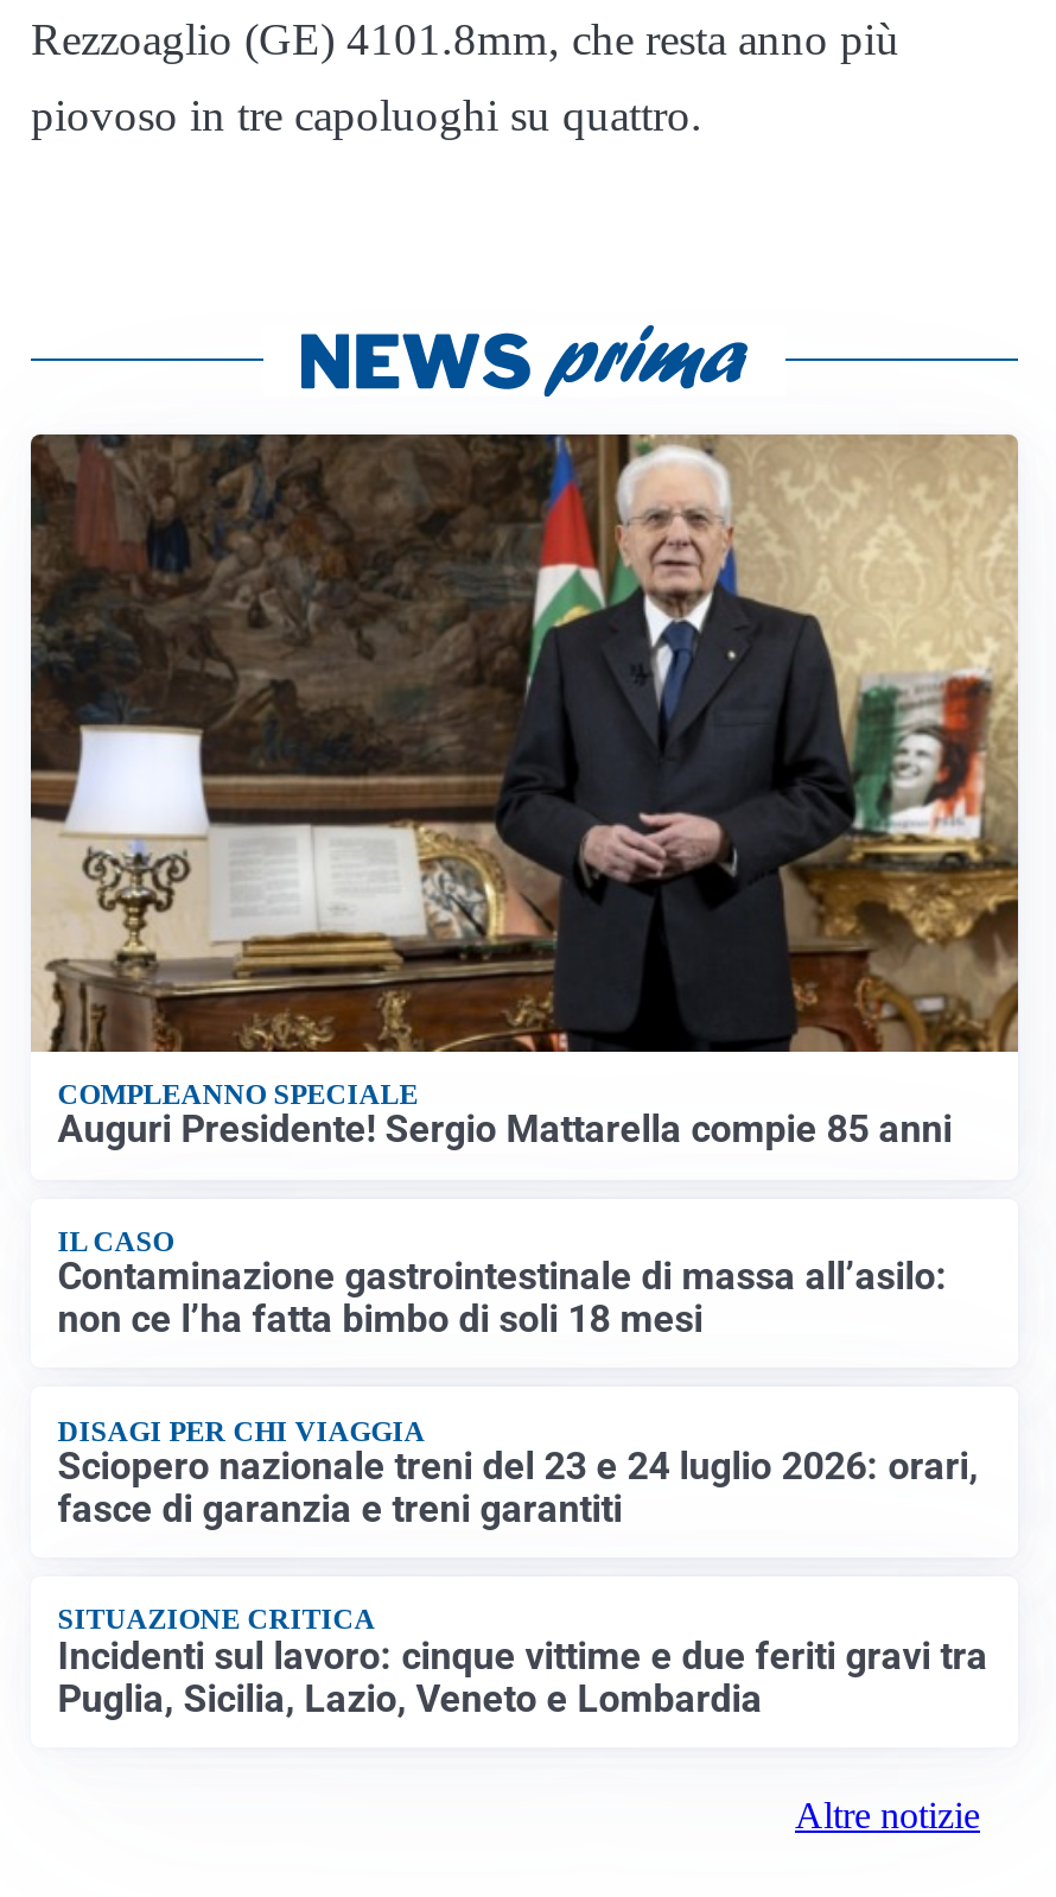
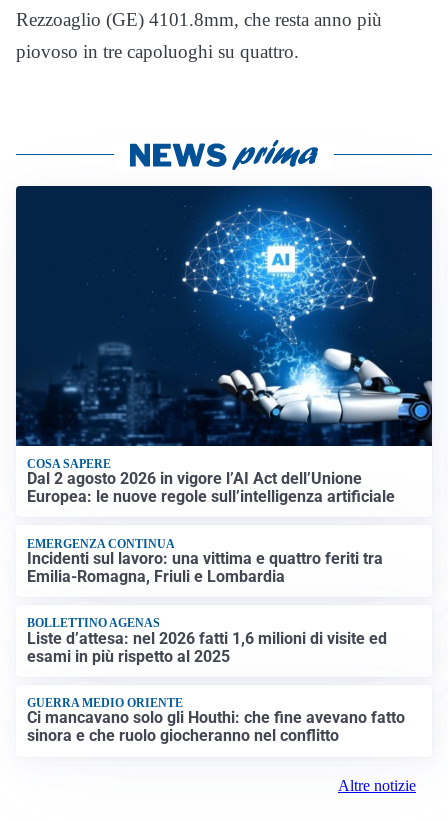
[28,432,1020,1152] [image] | COMPLEANNO SPECIALE | Auguri Presidente! Sergio Mattarella compie 85 anni -> [15,185,433,506] [image] | COSA SAPERE | Dal 2 agosto 2026 in vigore l’AI Act dell’Unione | Europea: le nuove regole sull’intelligenza artificiale
[57,1224,947,1341] IL CASO | Contaminazione gastrointestinale di massa all’asilo: | non ce l’ha fatta bimbo di soli 18 mesi -> [27,537,383,586] EMERGENZA CONTINUA | Incidenti sul lavoro: una vittima e quattro feriti tra | Emilia-Romagna, Friuli e Lombardia
[57,1413,978,1531] DISAGI PER CHI VIAGGIA | Sciopero nazionale treni del 23 e 24 luglio 2026: orari, | fasce di garanzia e treni garantiti -> [27,616,387,666] BOLLETTINO AGENAS | Liste d’attesa: nel 2026 fatti 1,6 milioni di visite ed | esami in più rispetto al 2025
[57,1603,988,1720] SITUAZIONE CRITICA | Incidenti sul lavoro: cinque vittime e due feriti gravi tra | Puglia, Sicilia, Lazio, Veneto e Lombardia -> [27,696,405,745] GUERRA MEDIO ORIENTE | Ci mancavano solo gli Houthi: che fine avevano fatto | sinora e che ruolo giocheranno nel conflitto

